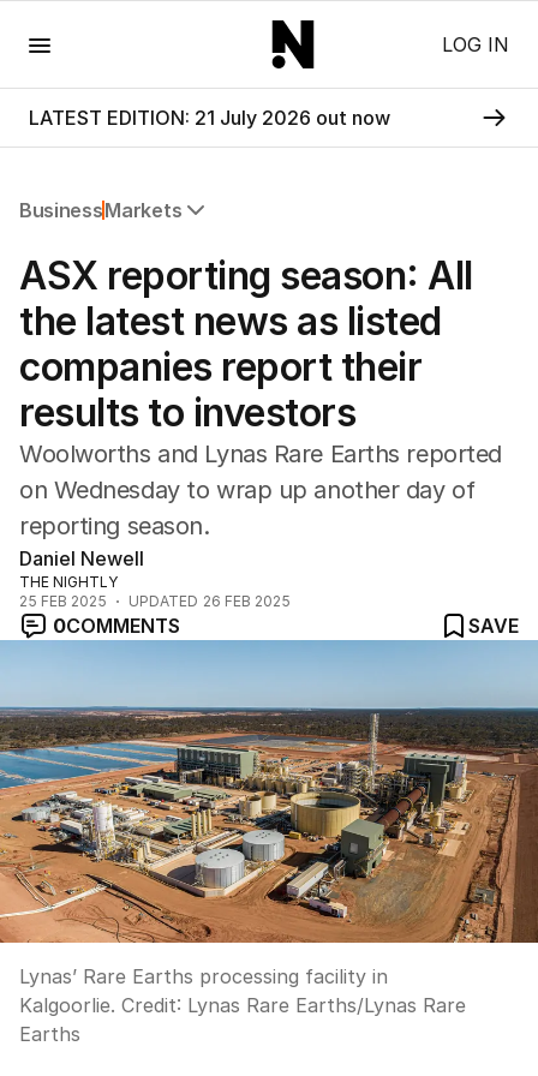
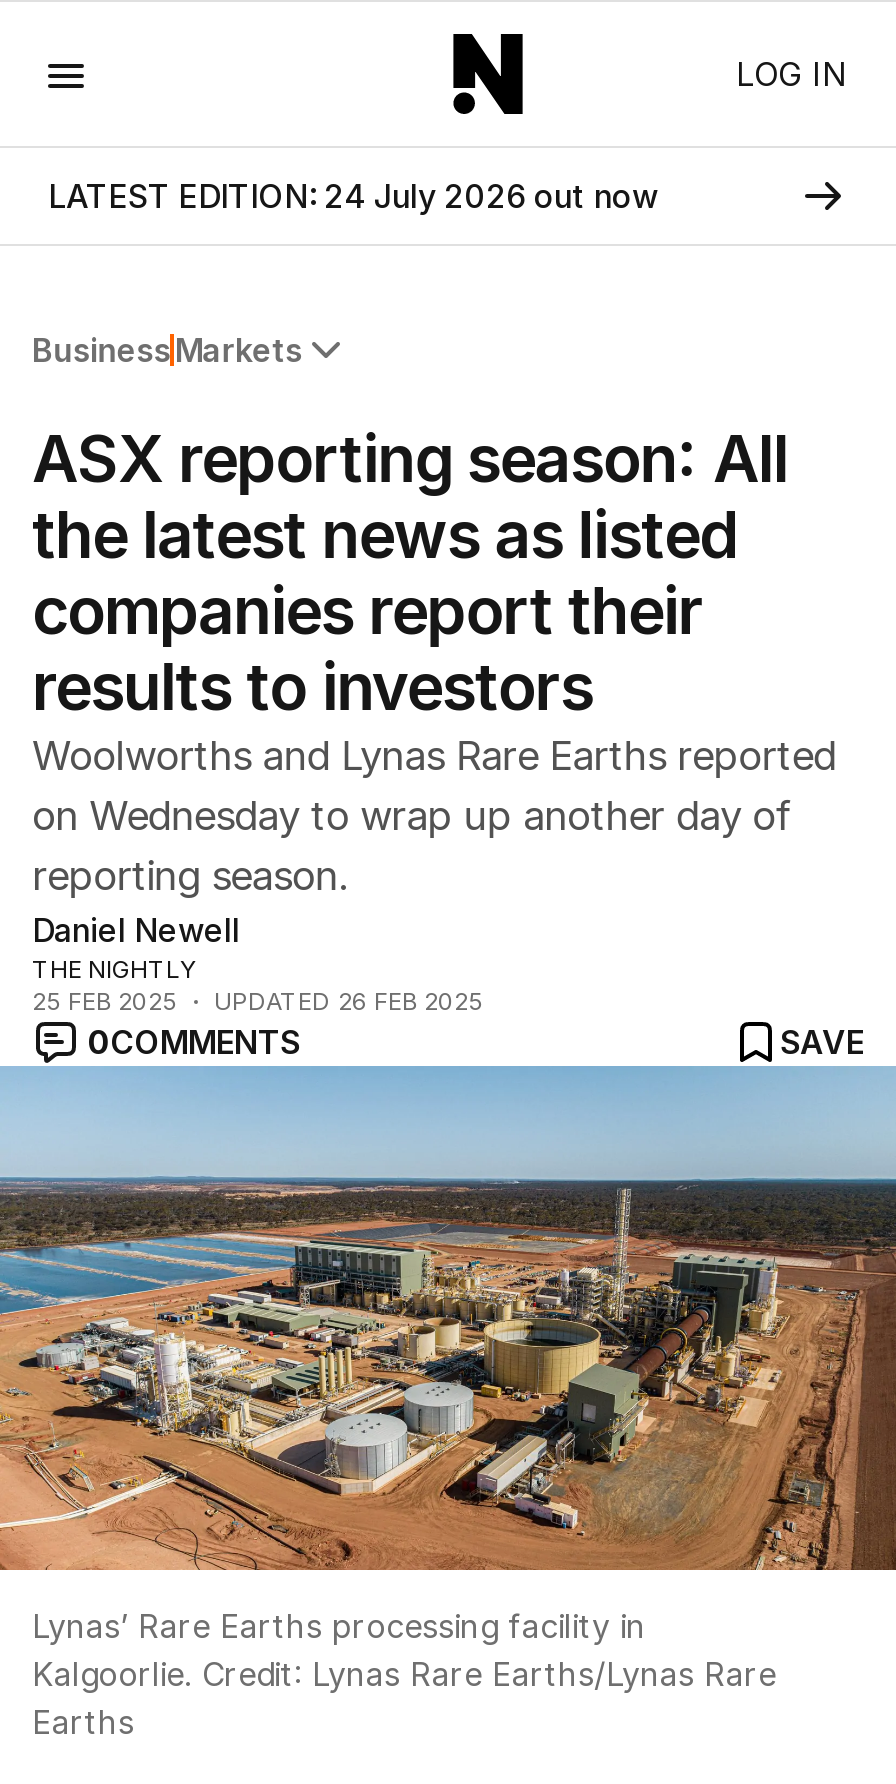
[29,106,390,130] LATEST EDITION: 21 July 2026 out now -> [48,176,658,216] LATEST EDITION: 24 July 2026 out now

